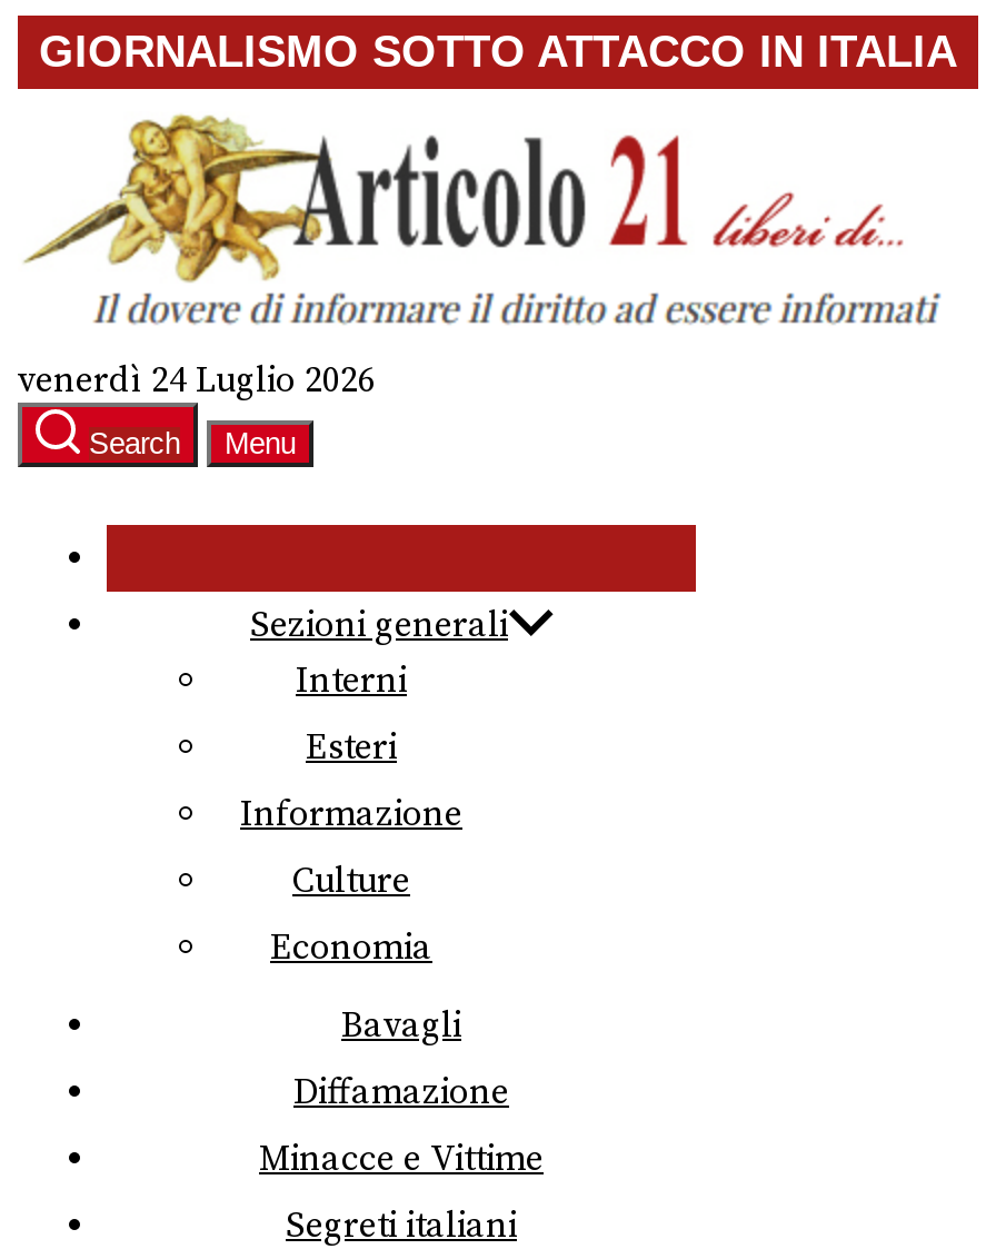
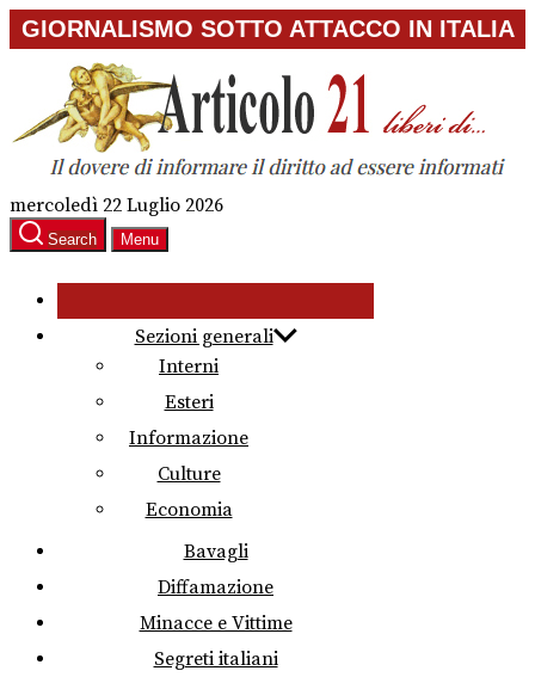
[18,358,376,403] venerdì 24 Luglio 2026 -> [10,193,223,217] mercoledì 22 Luglio 2026

